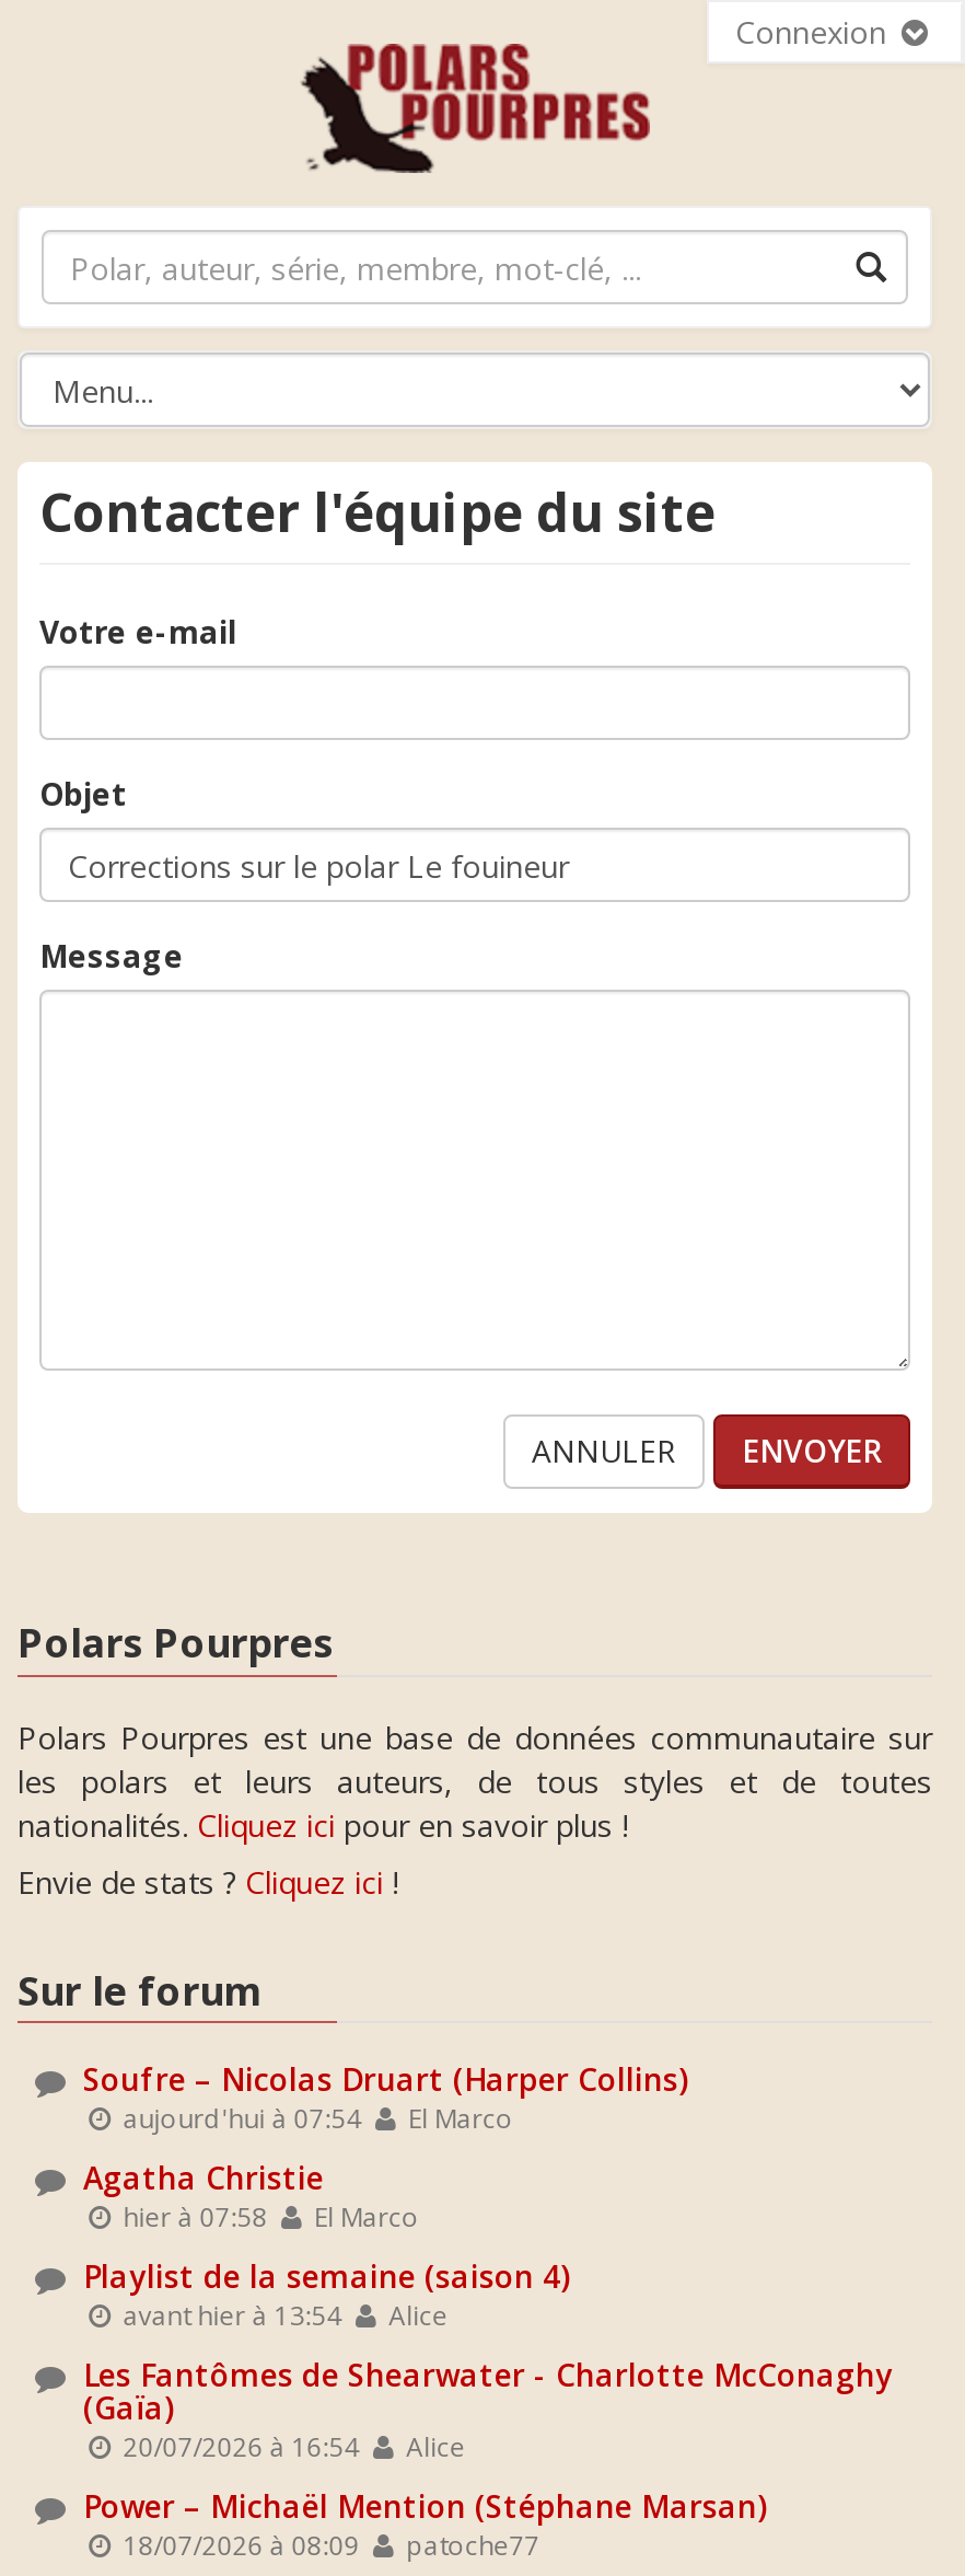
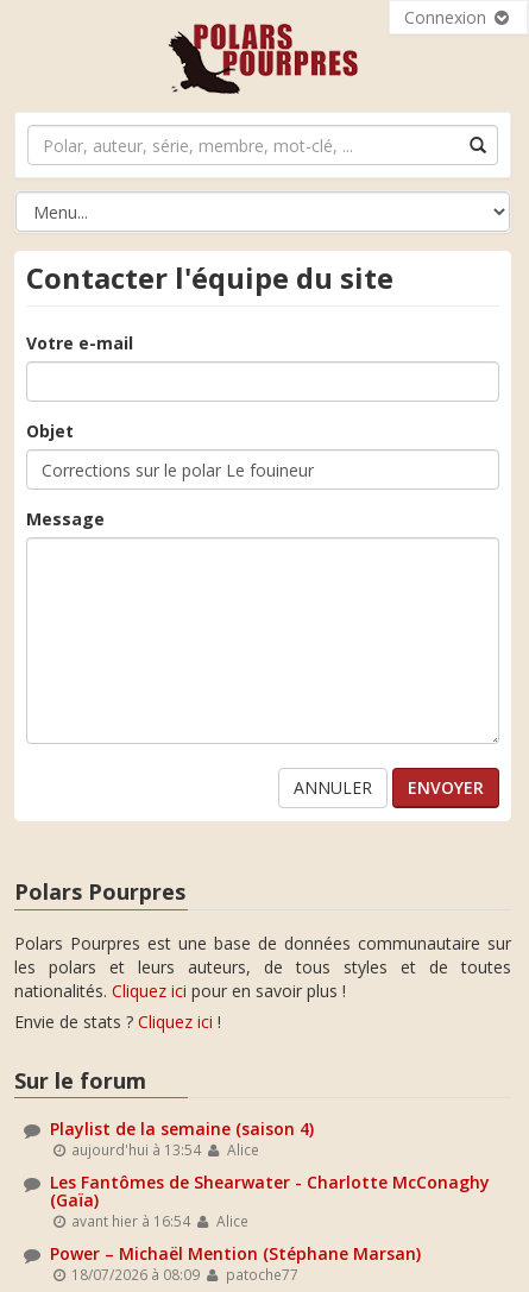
[83,2058,687,2233] Soufre – Nicolas Druart (Harper Collins) | aujourd'hui à 07:54 | El Marco | Agatha Christie | hier à 07:58 | El Marco -> none
[117,2297,448,2332] avant hier à 13:54 Alice -> [68,1140,259,1159] aujourd'hui à 13:54 Alice
[117,2428,465,2463] 20/07/2026 à 16:54 Alice -> [68,1211,248,1230] avant hier à 16:54 Alice

